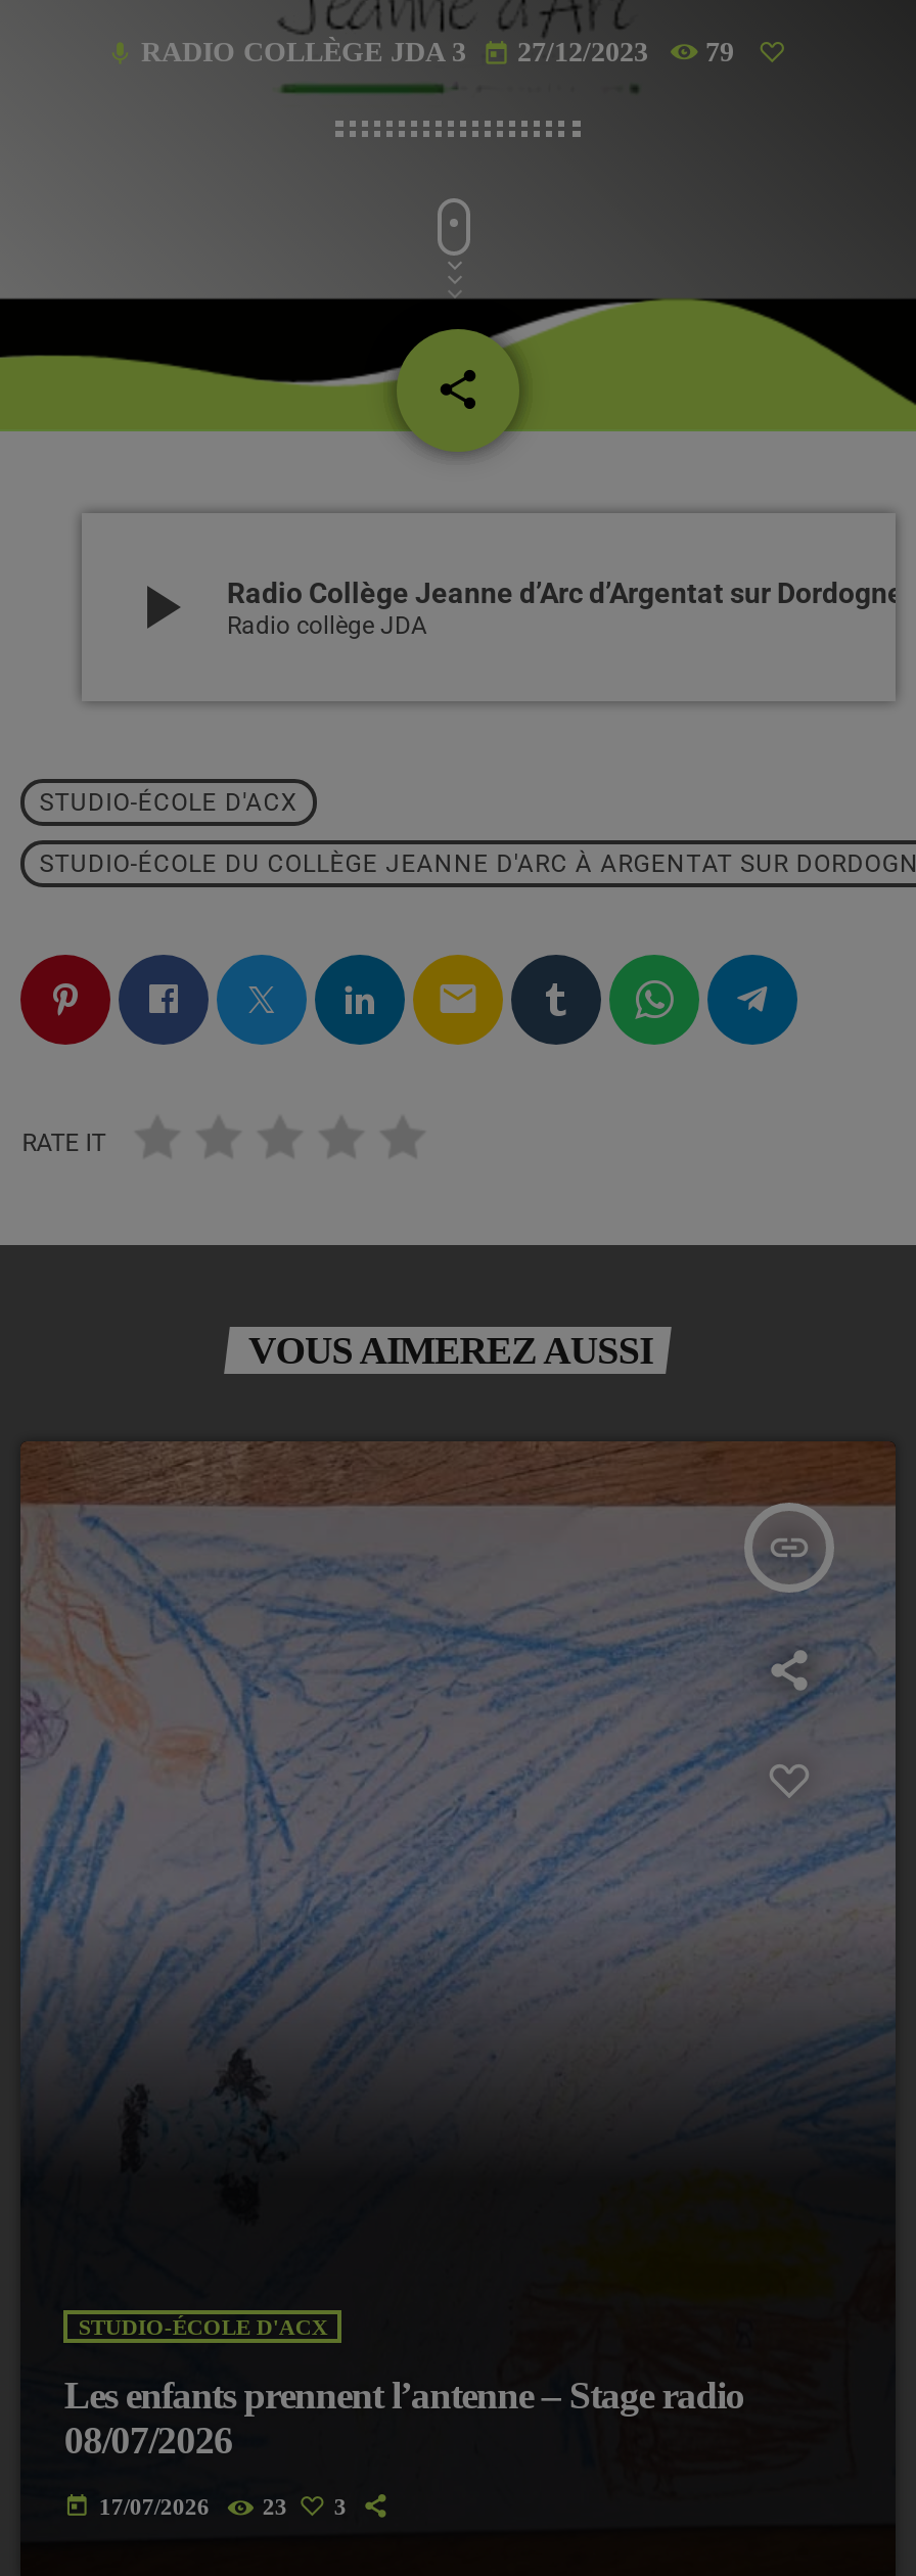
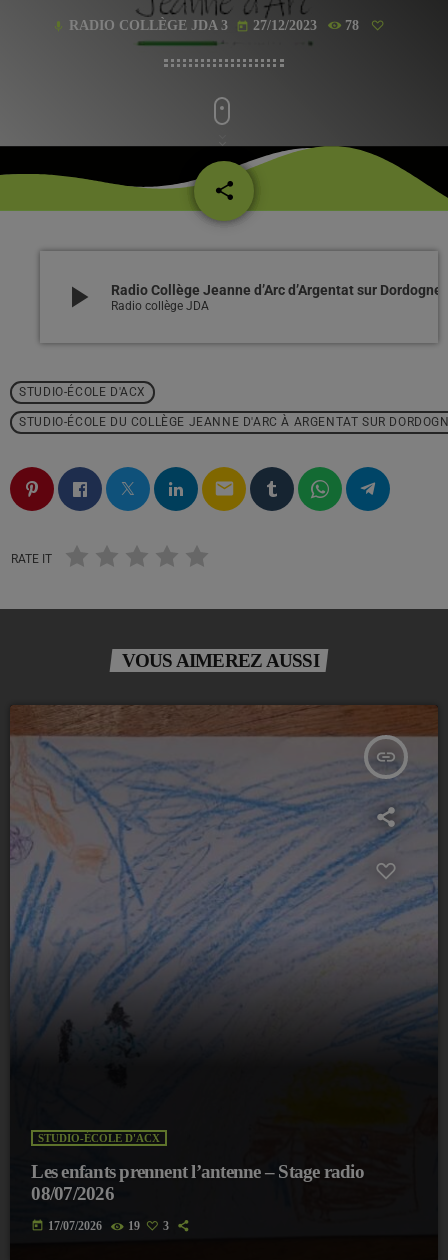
[705,37,742,68] 79 -> [345,18,363,33] 78
[263,2494,346,2518] 23 3 -> [128,1220,169,1232] 19 3

